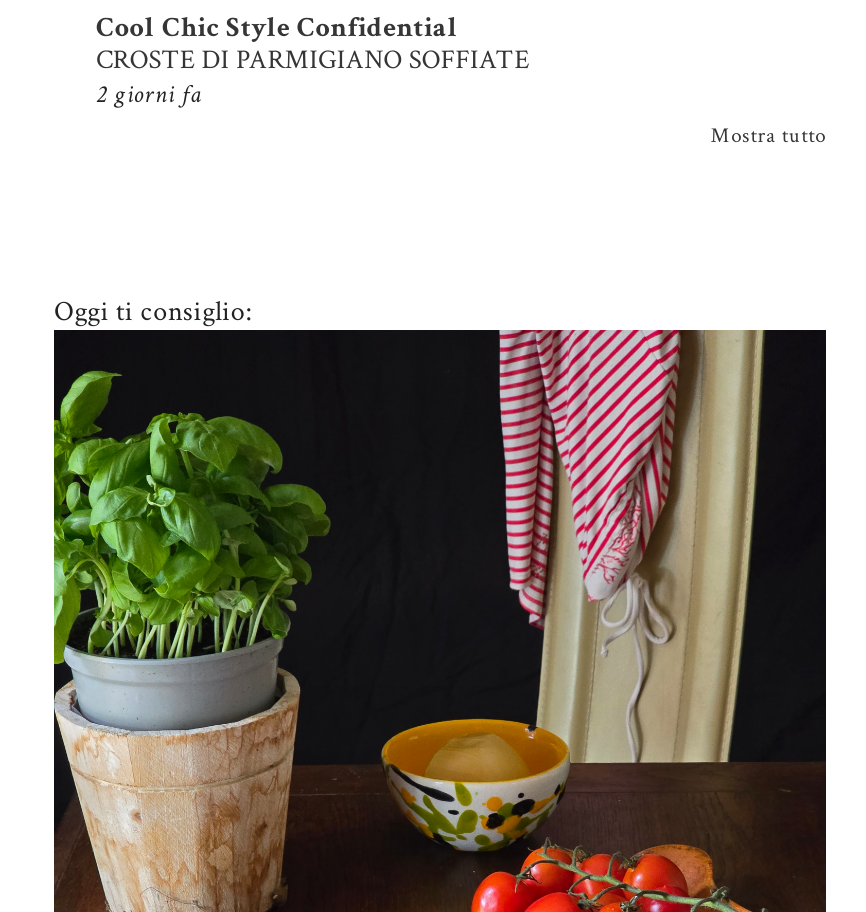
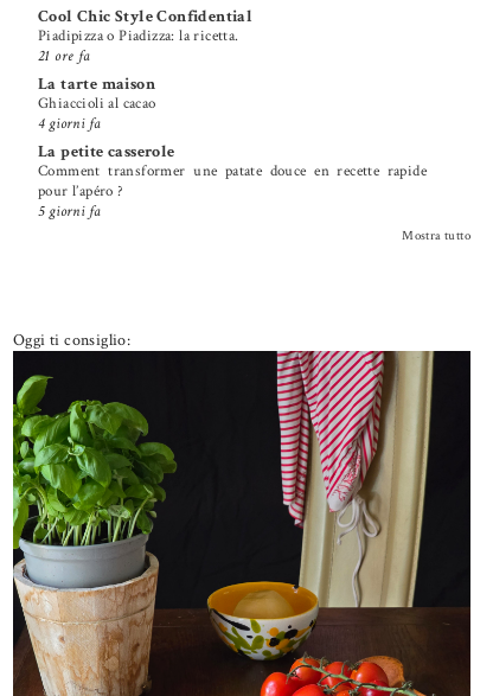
[96,41,529,109] CROSTE DI PARMIGIANO SOFFIATE | 2 giorni fa -> [38,24,427,220] Piadipizza o Piadizza: la ricetta. | 21 ore fa | La tarte maison | Ghiaccioli al cacao | 4 giorni fa | La petite casserole | Comment transformer une patate douce en recette rapide | pour l’apéro ? | 5 giorni fa

